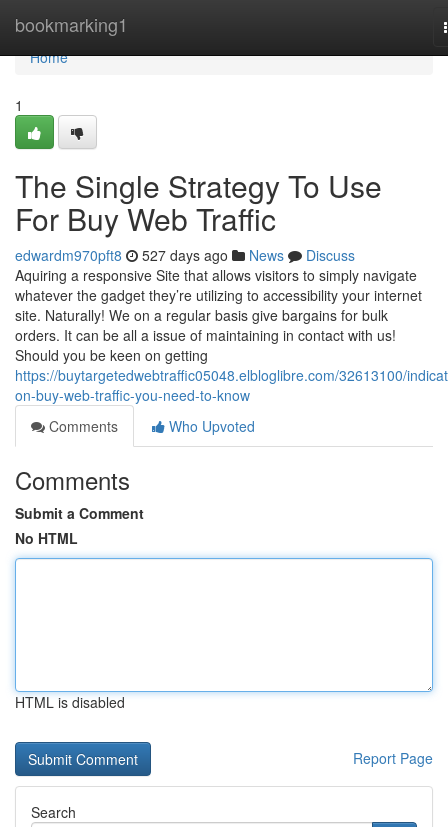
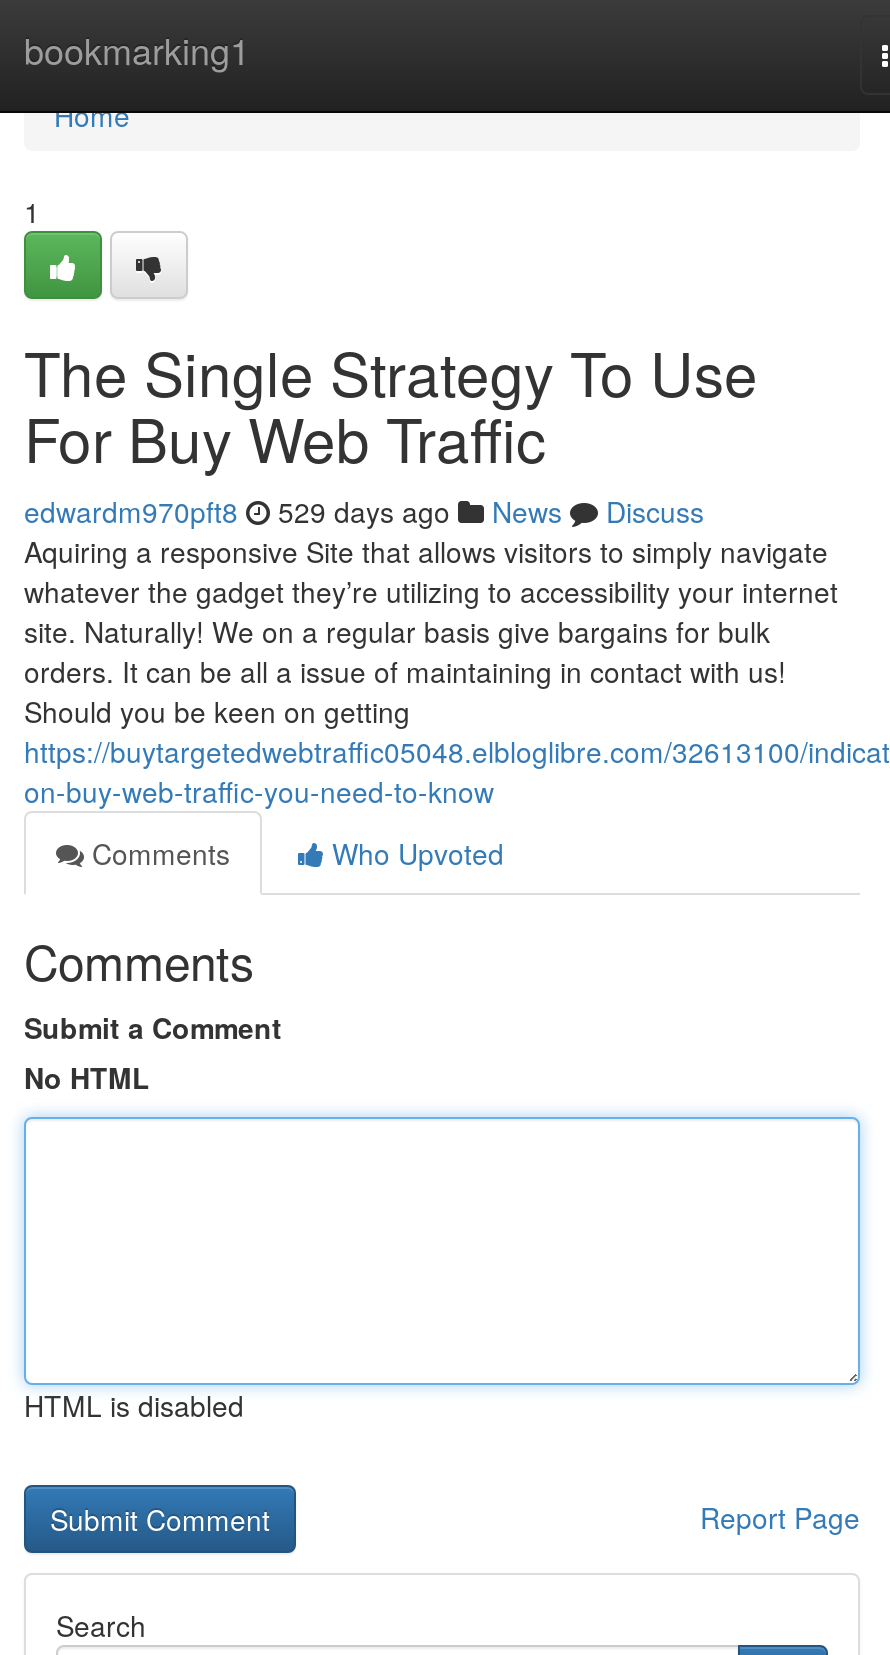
[15,245,355,265] edwardm970pft8 527 days ago News Discuss -> [24,491,704,531] edwardm970pft8 529 days ago News Discuss

